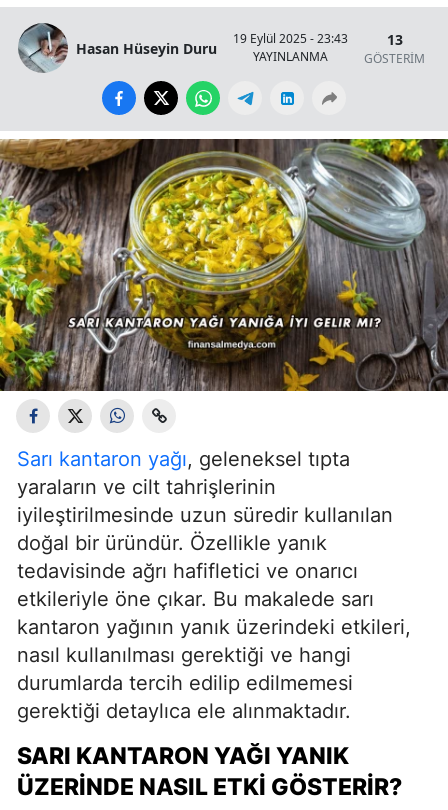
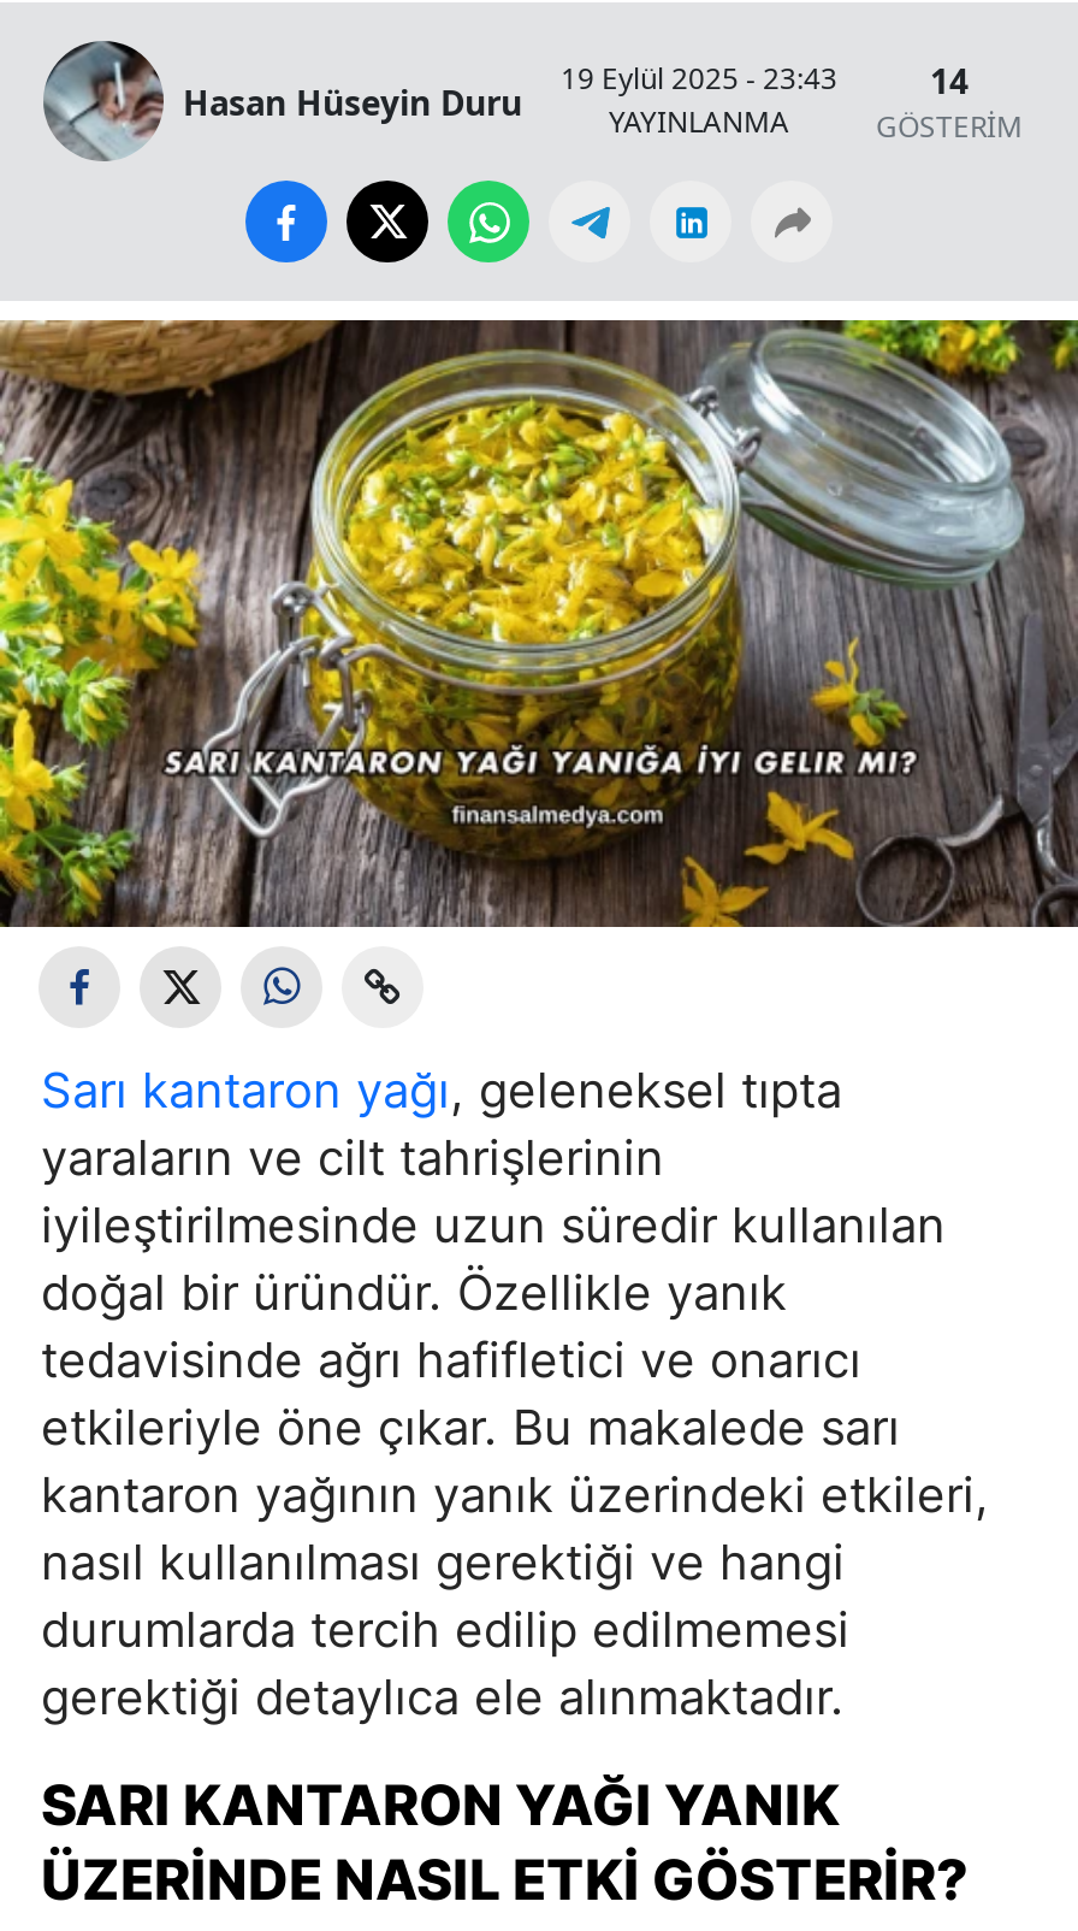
[386,29,402,48] 13 -> [930,57,969,102] 14

